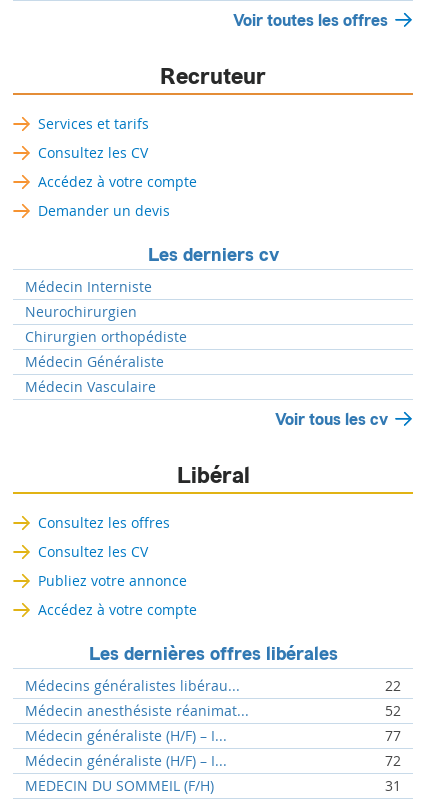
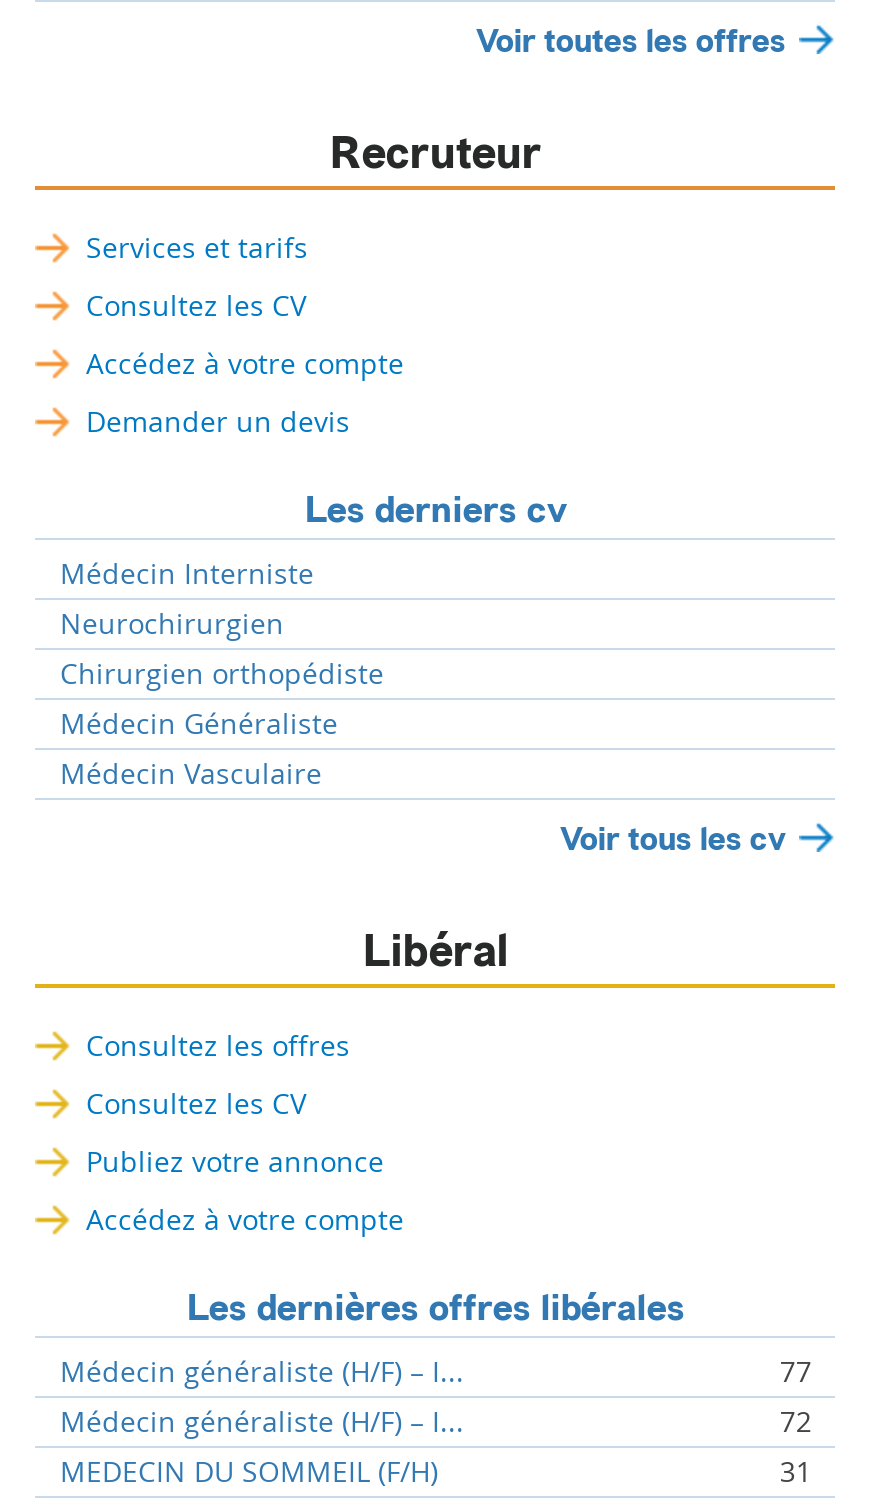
[25,676,401,720] Médecins généralistes libérau... | 22 | Médecin anesthésiste réanimat... | 52 -> none

